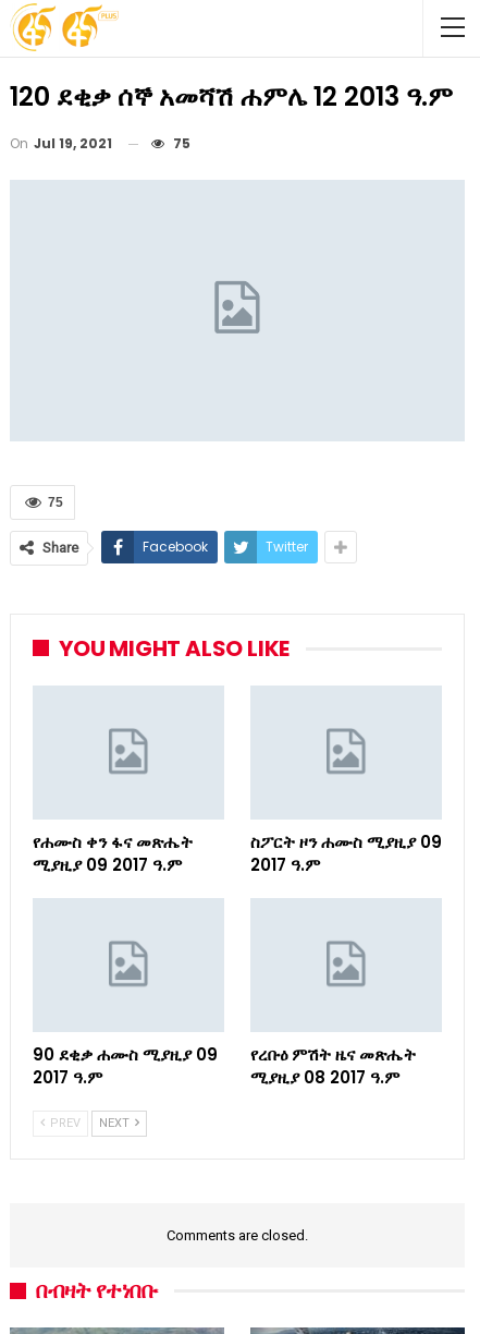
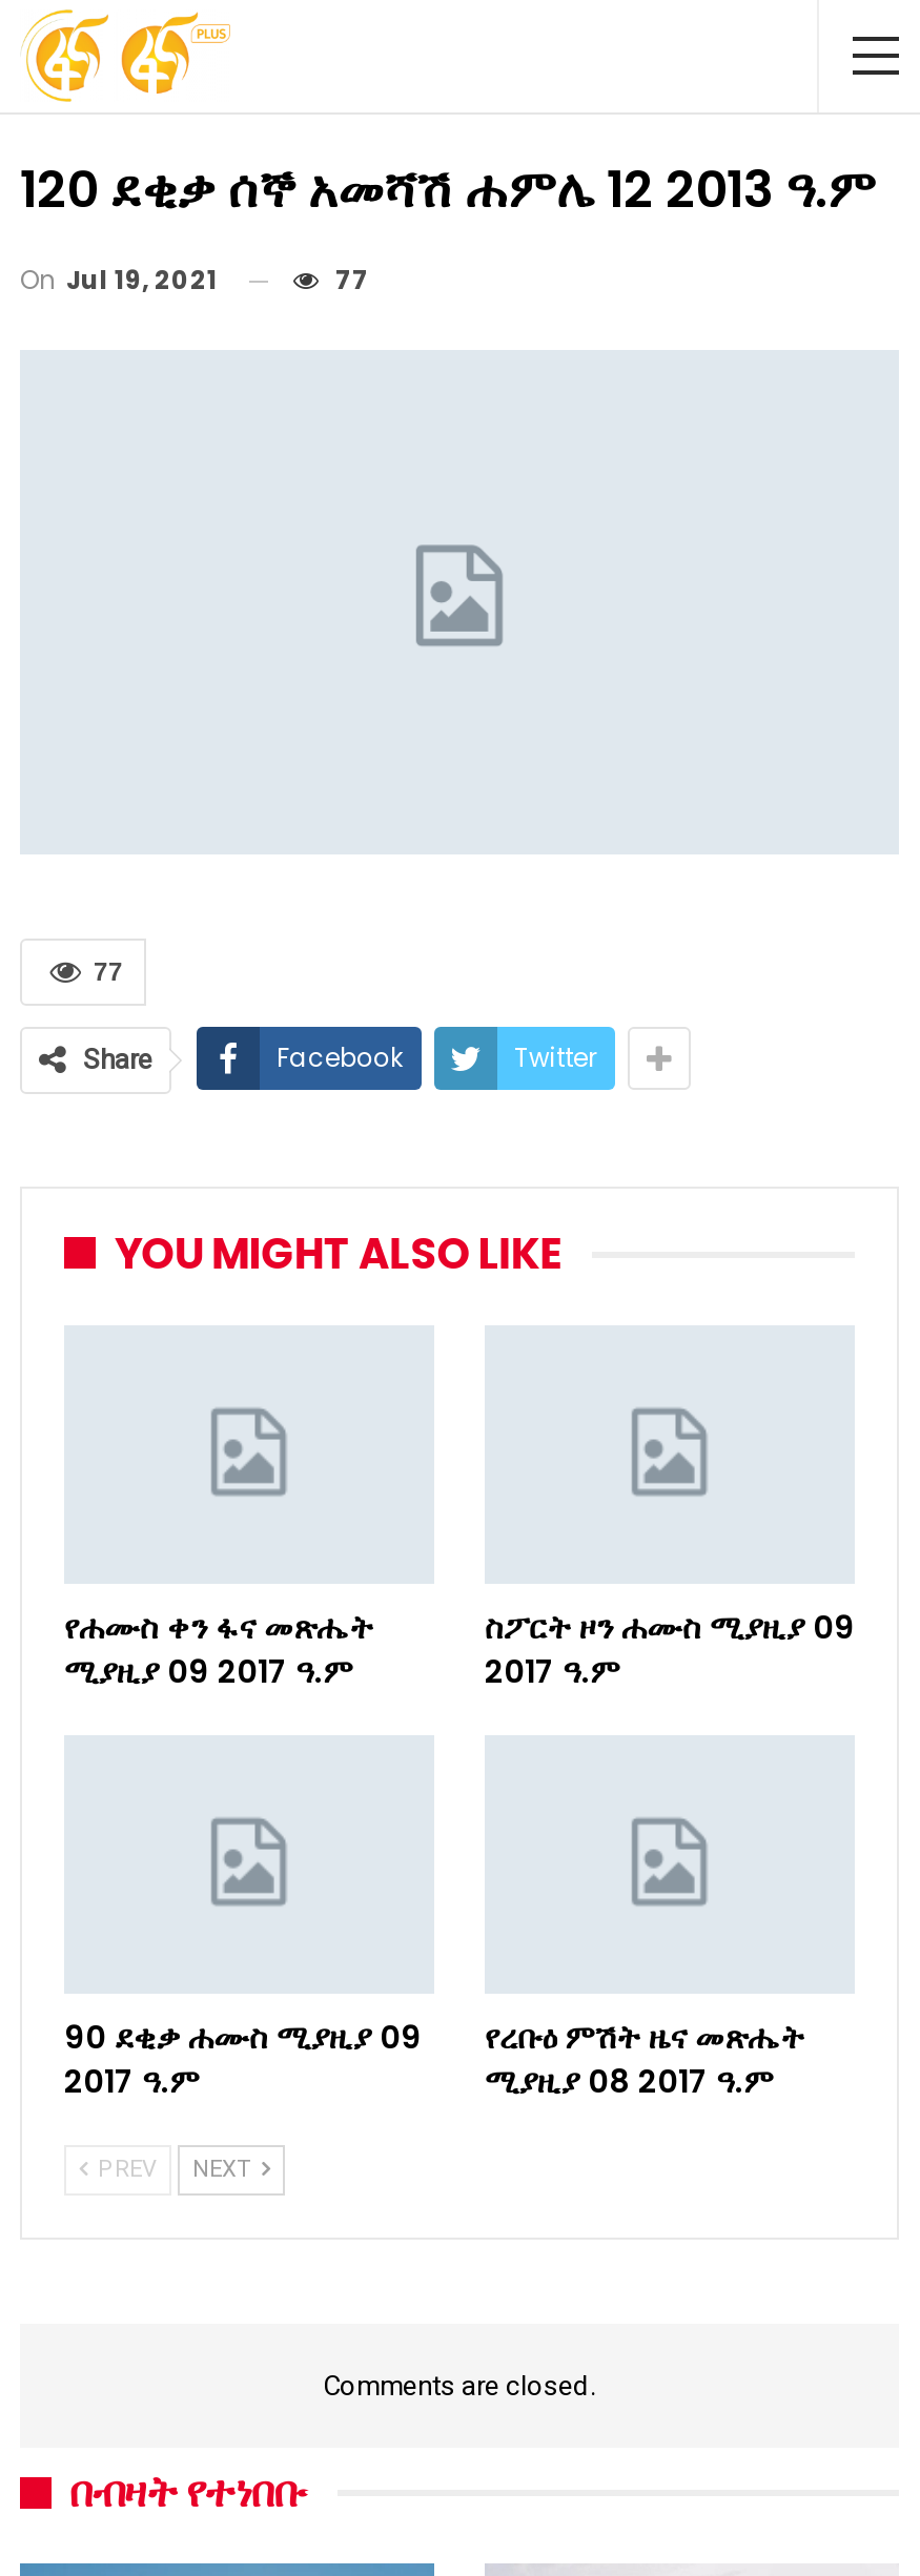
[173,134,190,153] 75 -> [335,262,369,297] 77
[48,494,63,510] 75 -> [94,957,123,986] 77

